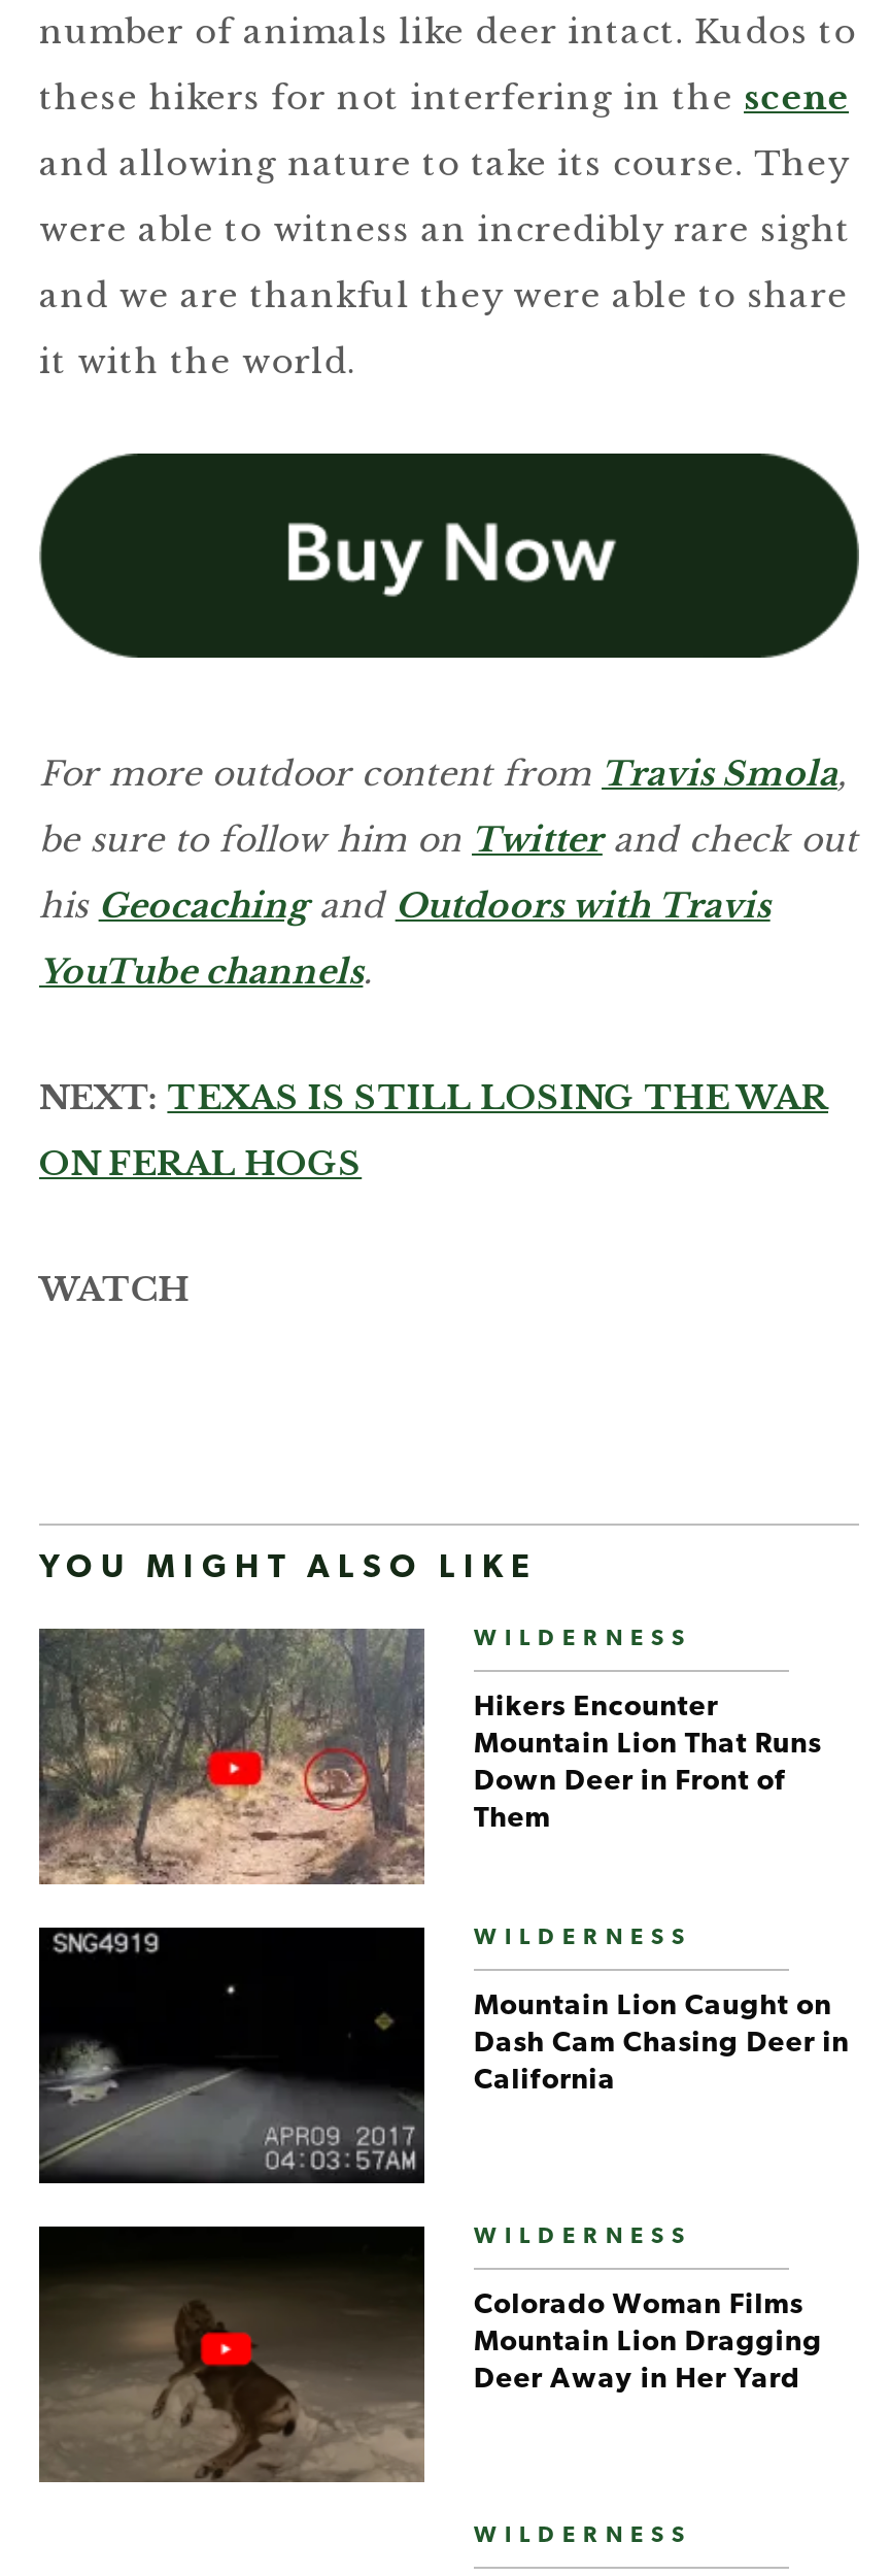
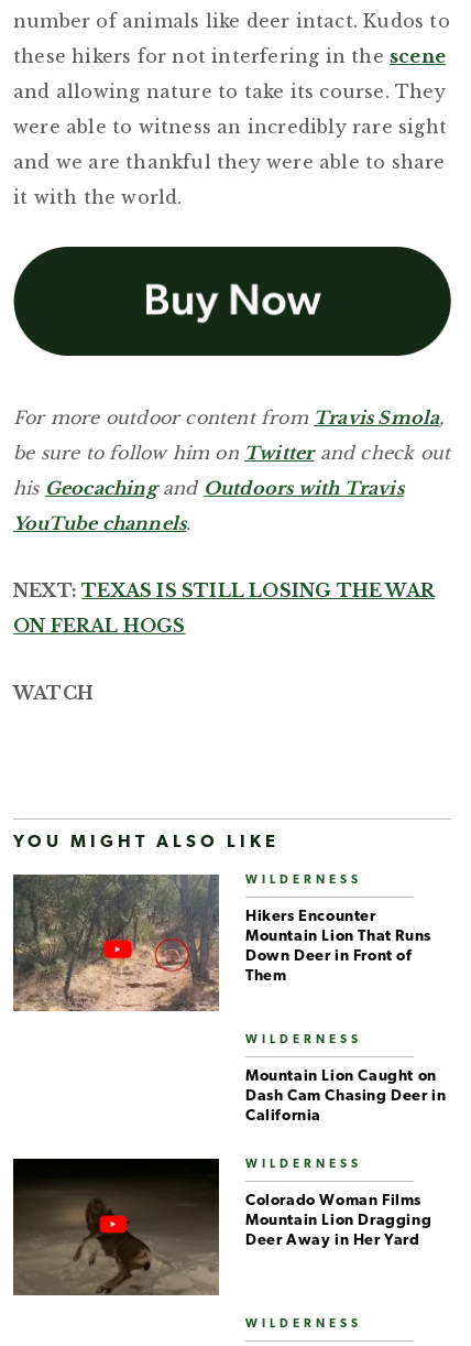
[37,1926,426,2185] [image] -> none

